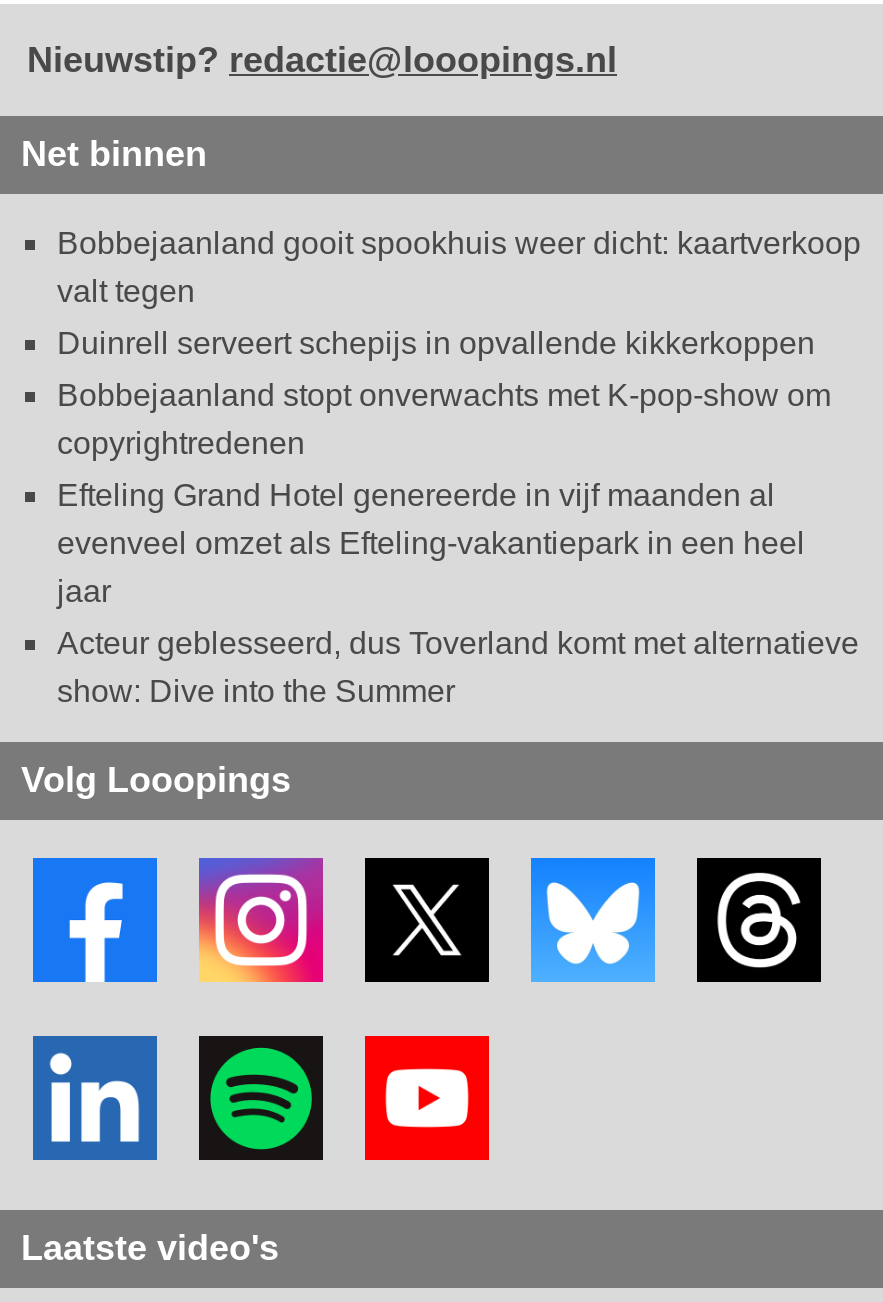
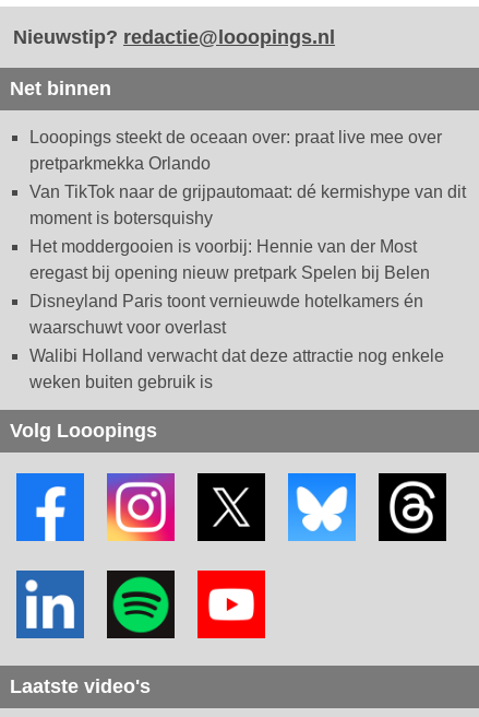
[57,227,861,309] Bobbejaanland gooit spookhuis weer dicht: kaartverkoop | valt tegen -> [29,128,442,173] Looopings steekt de oceaan over: praat live mee over | pretparkmekka Orlando
[57,327,815,361] Duinrell serveert schepijs in opvallende kikkerkoppen -> [29,183,466,228] Van TikTok naar de grijpautomaat: dé kermishype van dit | moment is botersquishy
[57,379,831,461] Bobbejaanland stopt onverwachts met K-pop-show om | copyrightredenen -> [29,238,430,282] Het moddergooien is voorbij: Hennie van der Most | eregast bij opening nieuw pretpark Spelen bij Belen
[57,479,805,609] Efteling Grand Hotel genereerde in vijf maanden al | evenveel omzet als Efteling-vakantiepark in een heel | jaar -> [29,292,423,337] Disneyland Paris toont vernieuwde hotelkamers én | waarschuwt voor overlast
[57,627,859,709] Acteur geblesseerd, dus Toverland komt met alternatieve | show: Dive into the Summer -> [29,347,444,392] Walibi Holland verwacht dat deze attractie nog enkele | weken buiten gebruik is

